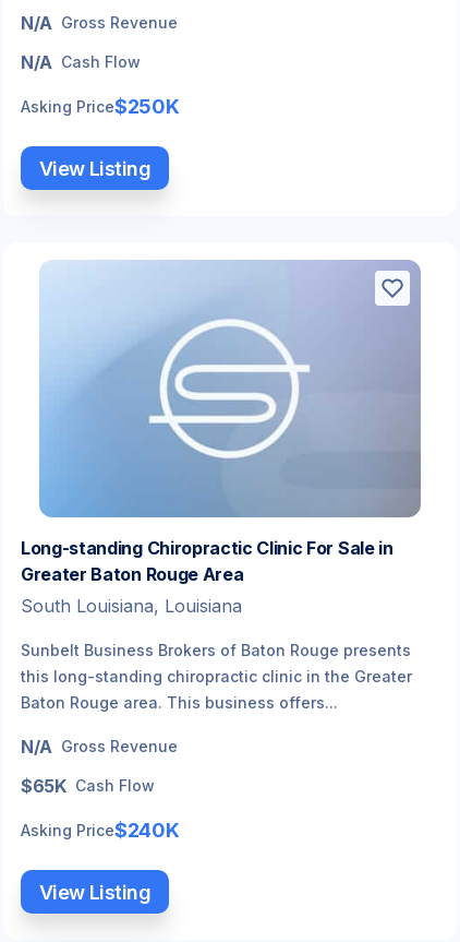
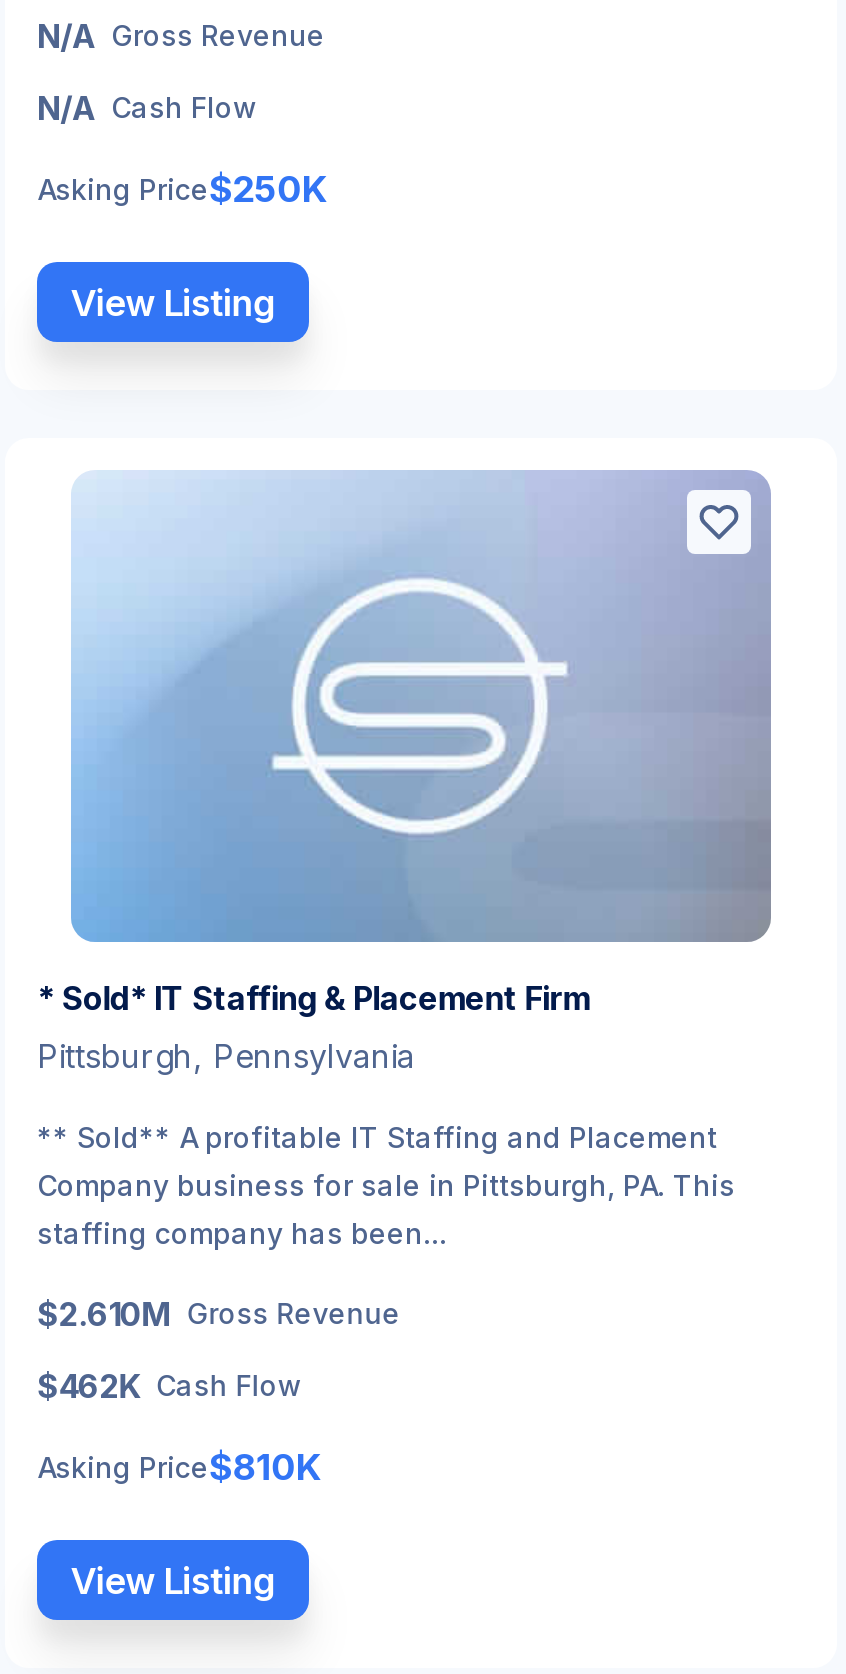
[21,537,393,617] Long-standing Chiropractic Clinic For Sale in | Greater Baton Rouge Area | South Louisiana, Louisiana -> [37,978,590,1076] * Sold* IT Staffing & Placement Firm | Pittsburgh, Pennsylvania
[21,641,412,712] Sunbelt Business Brokers of Baton Rouge presents | this long-standing chiropractic clinic in the Greater | Baton Rouge area. This business offers... -> [37,1120,735,1250] ** Sold** A profitable IT Staffing and Placement | Company business for sale in Pittsburgh, PA. This | staffing company has been...
[21,736,178,758] N/A Gross Revenue -> [37,1294,401,1334] $2.610M Gross Revenue
[21,775,154,797] $65K Cash Flow -> [37,1366,302,1406] $462K Cash Flow
[21,819,179,842] Asking Price$240K -> [37,1446,321,1488] Asking Price$810K

